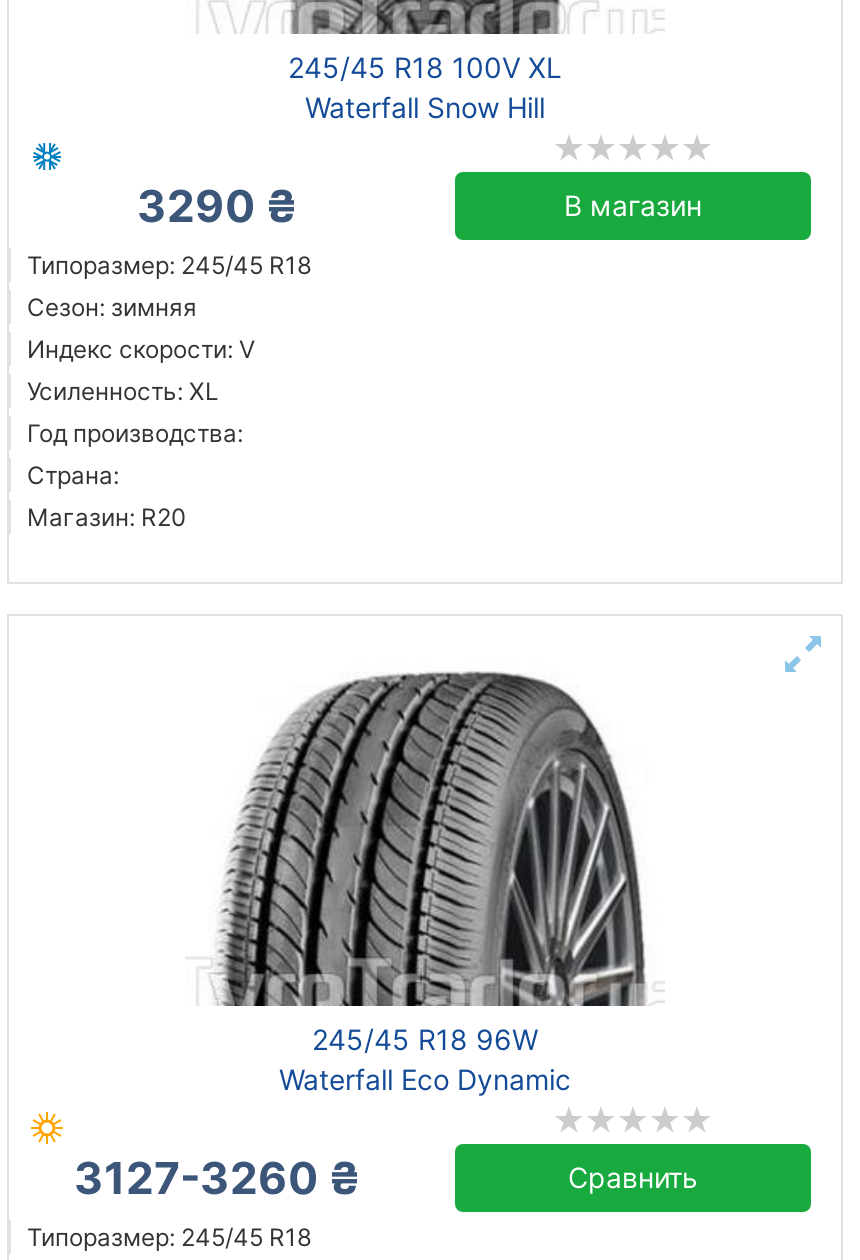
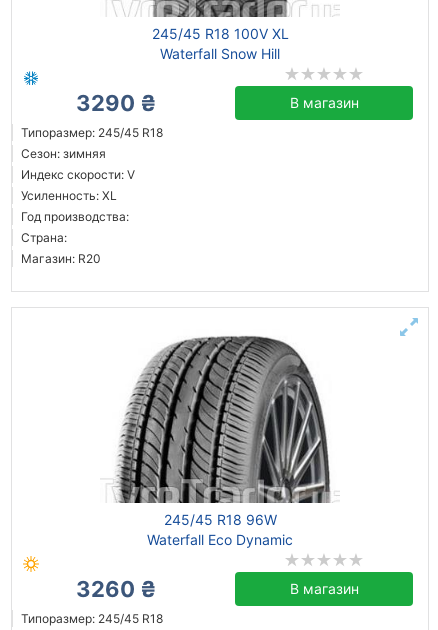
[74,1152,698,1204] 3127-3260 ₴ | Сравнить -> [76,576,358,602] 3260 ₴ | В магазин

